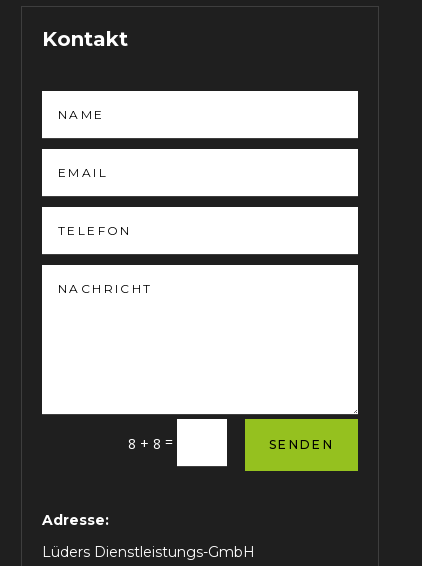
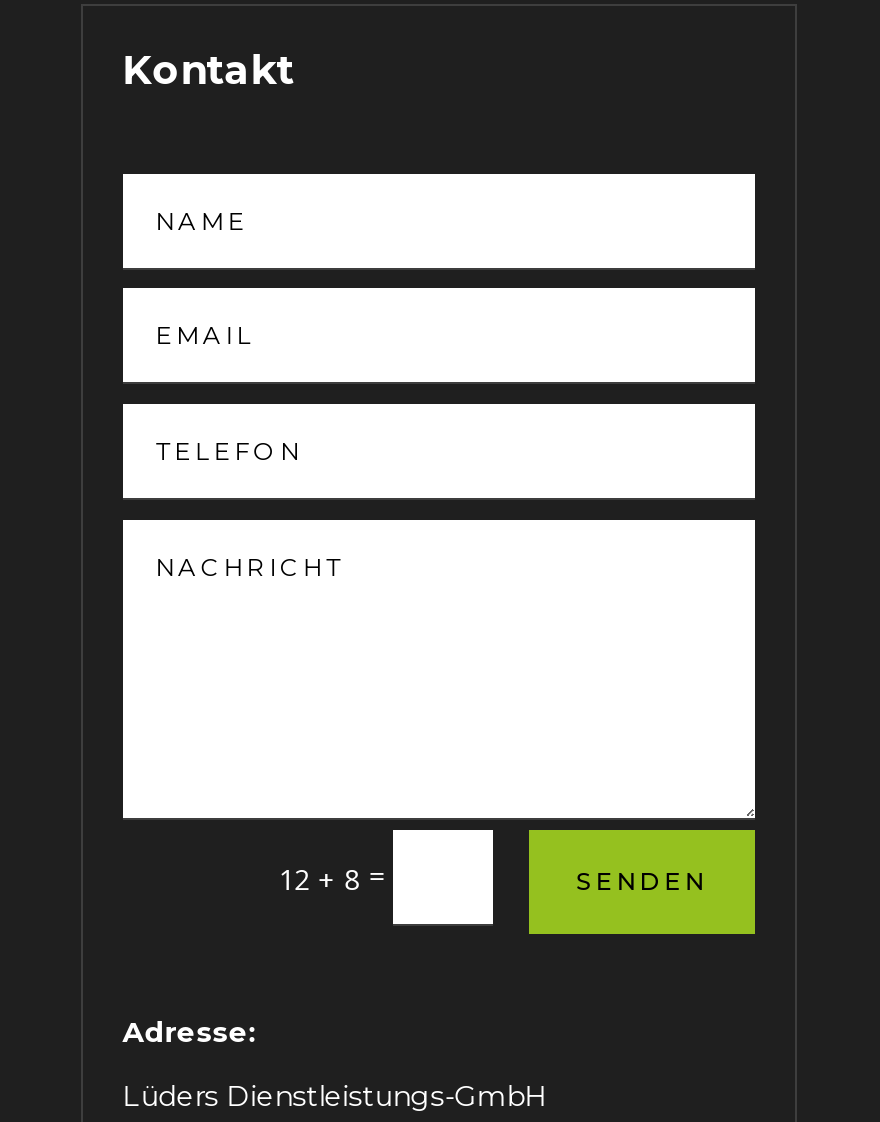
[128,432,177,453] 8 + 8 = -> [279,855,393,896] 12 + 8 =

